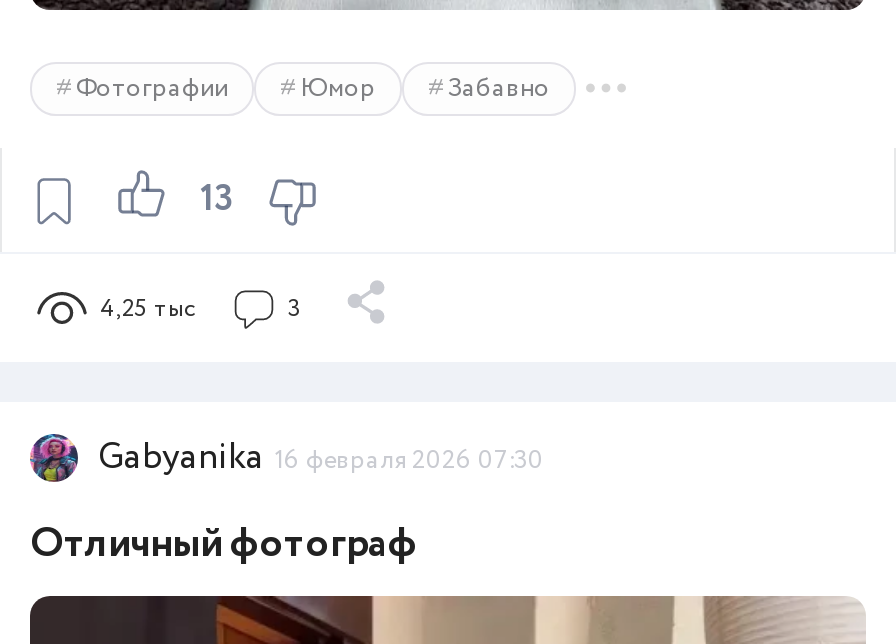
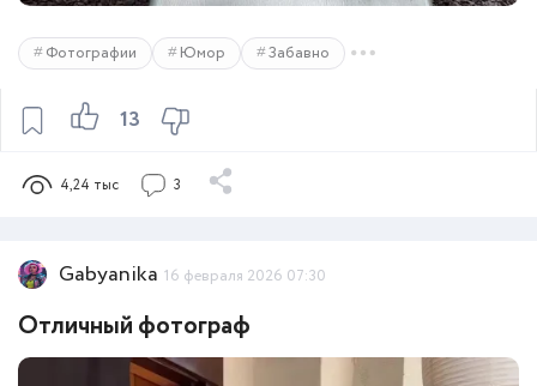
[100,291,196,325] 4,25 тыс -> [60,174,119,195] 4,24 тыс

